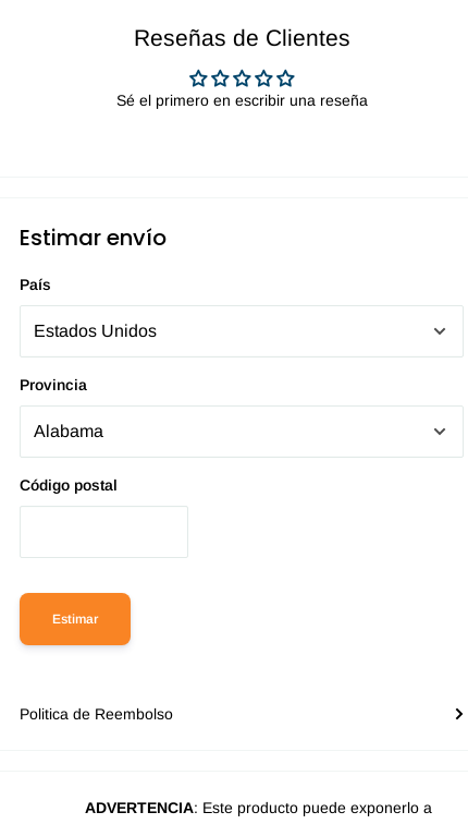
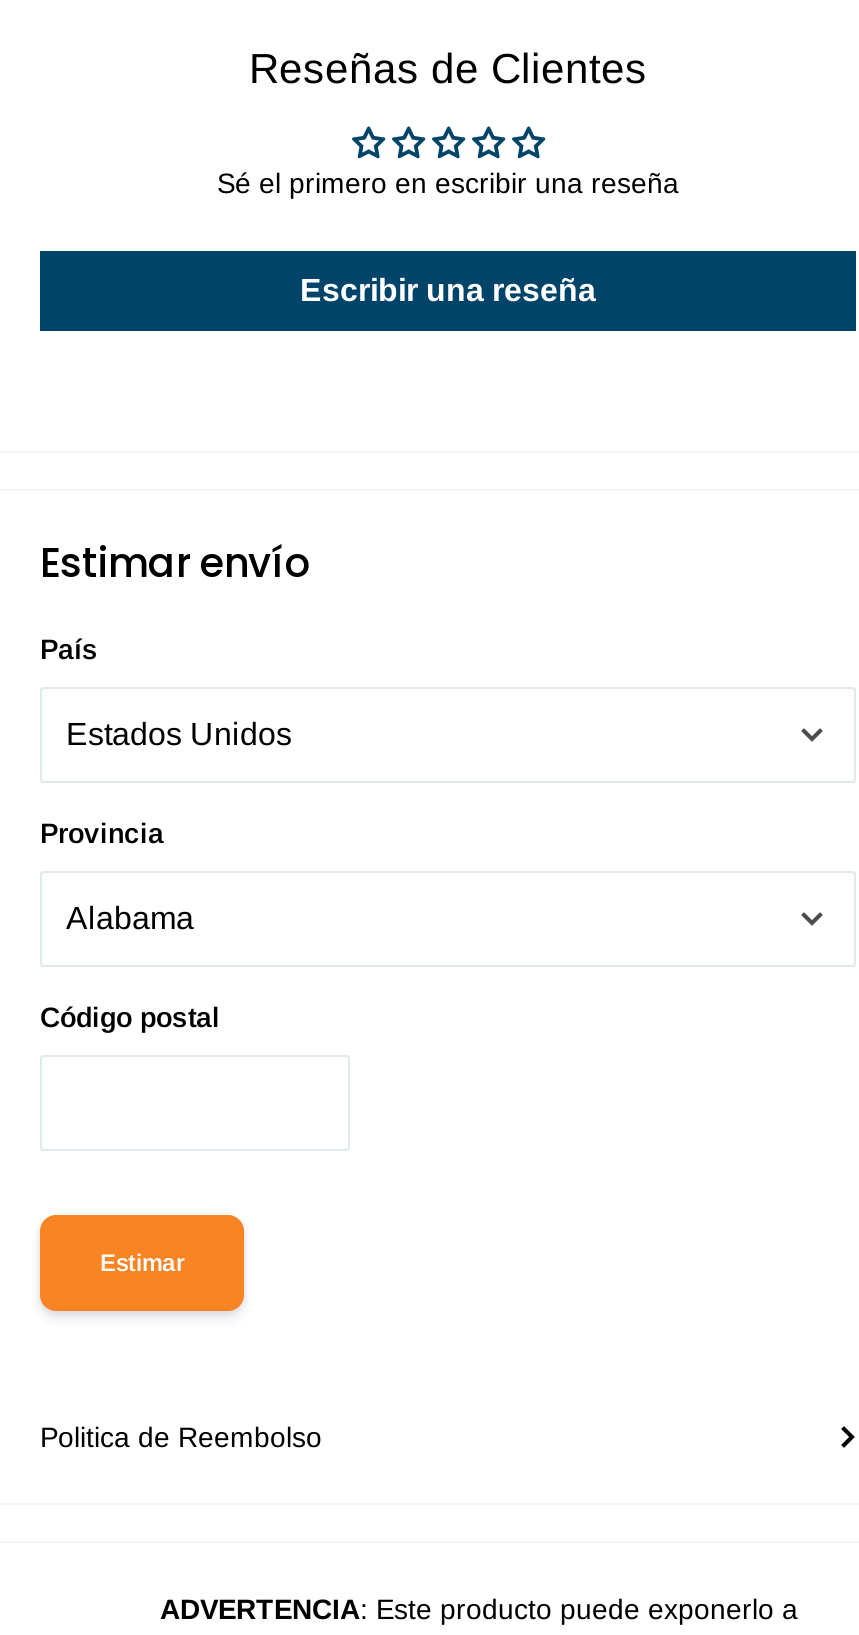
none -> [300,272,596,306] Escribir una reseña

